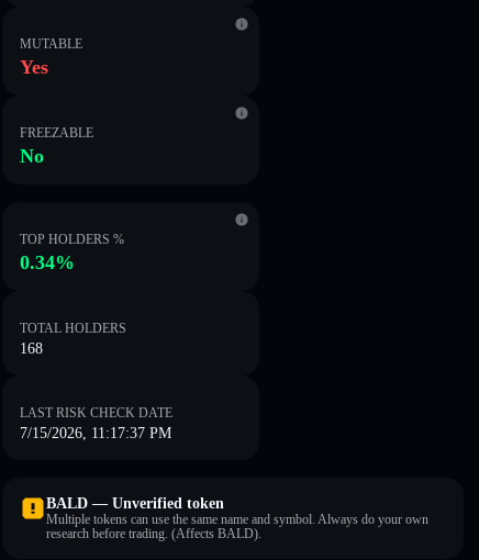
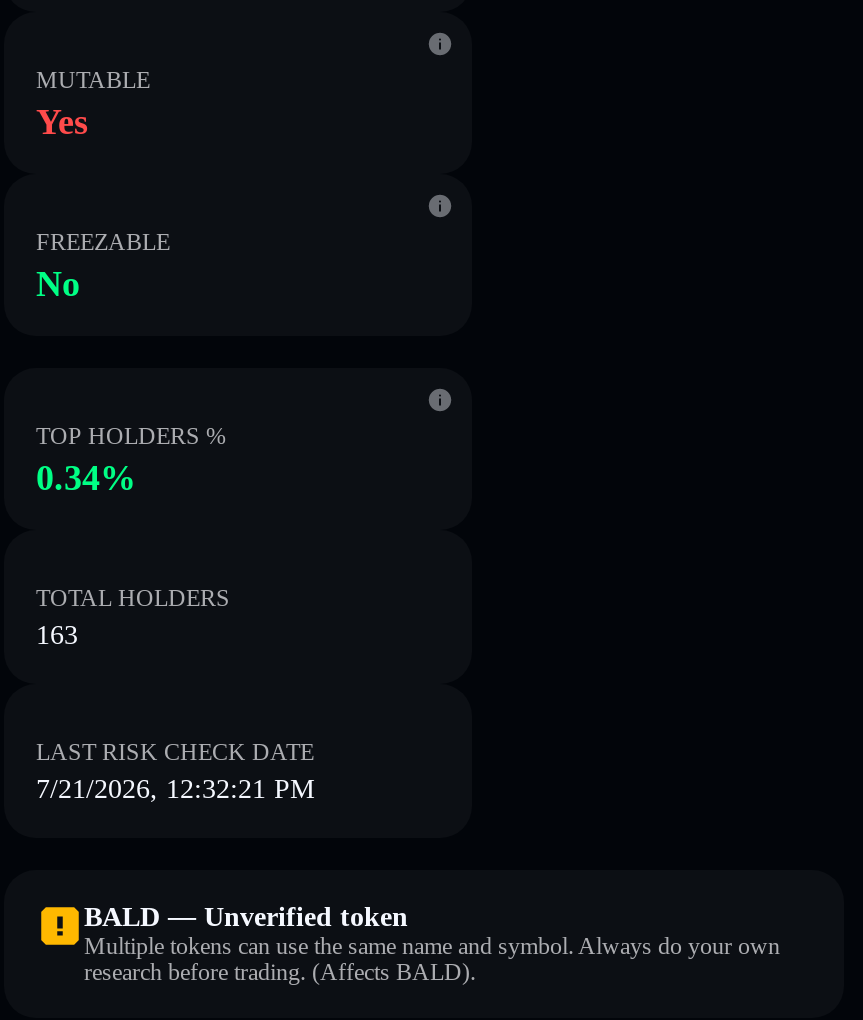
[20,340,43,357] 168 -> [36,620,78,650] 163
[20,425,171,441] 7/15/2026, 11:17:37 PM -> [36,774,314,804] 7/21/2026, 12:32:21 PM

